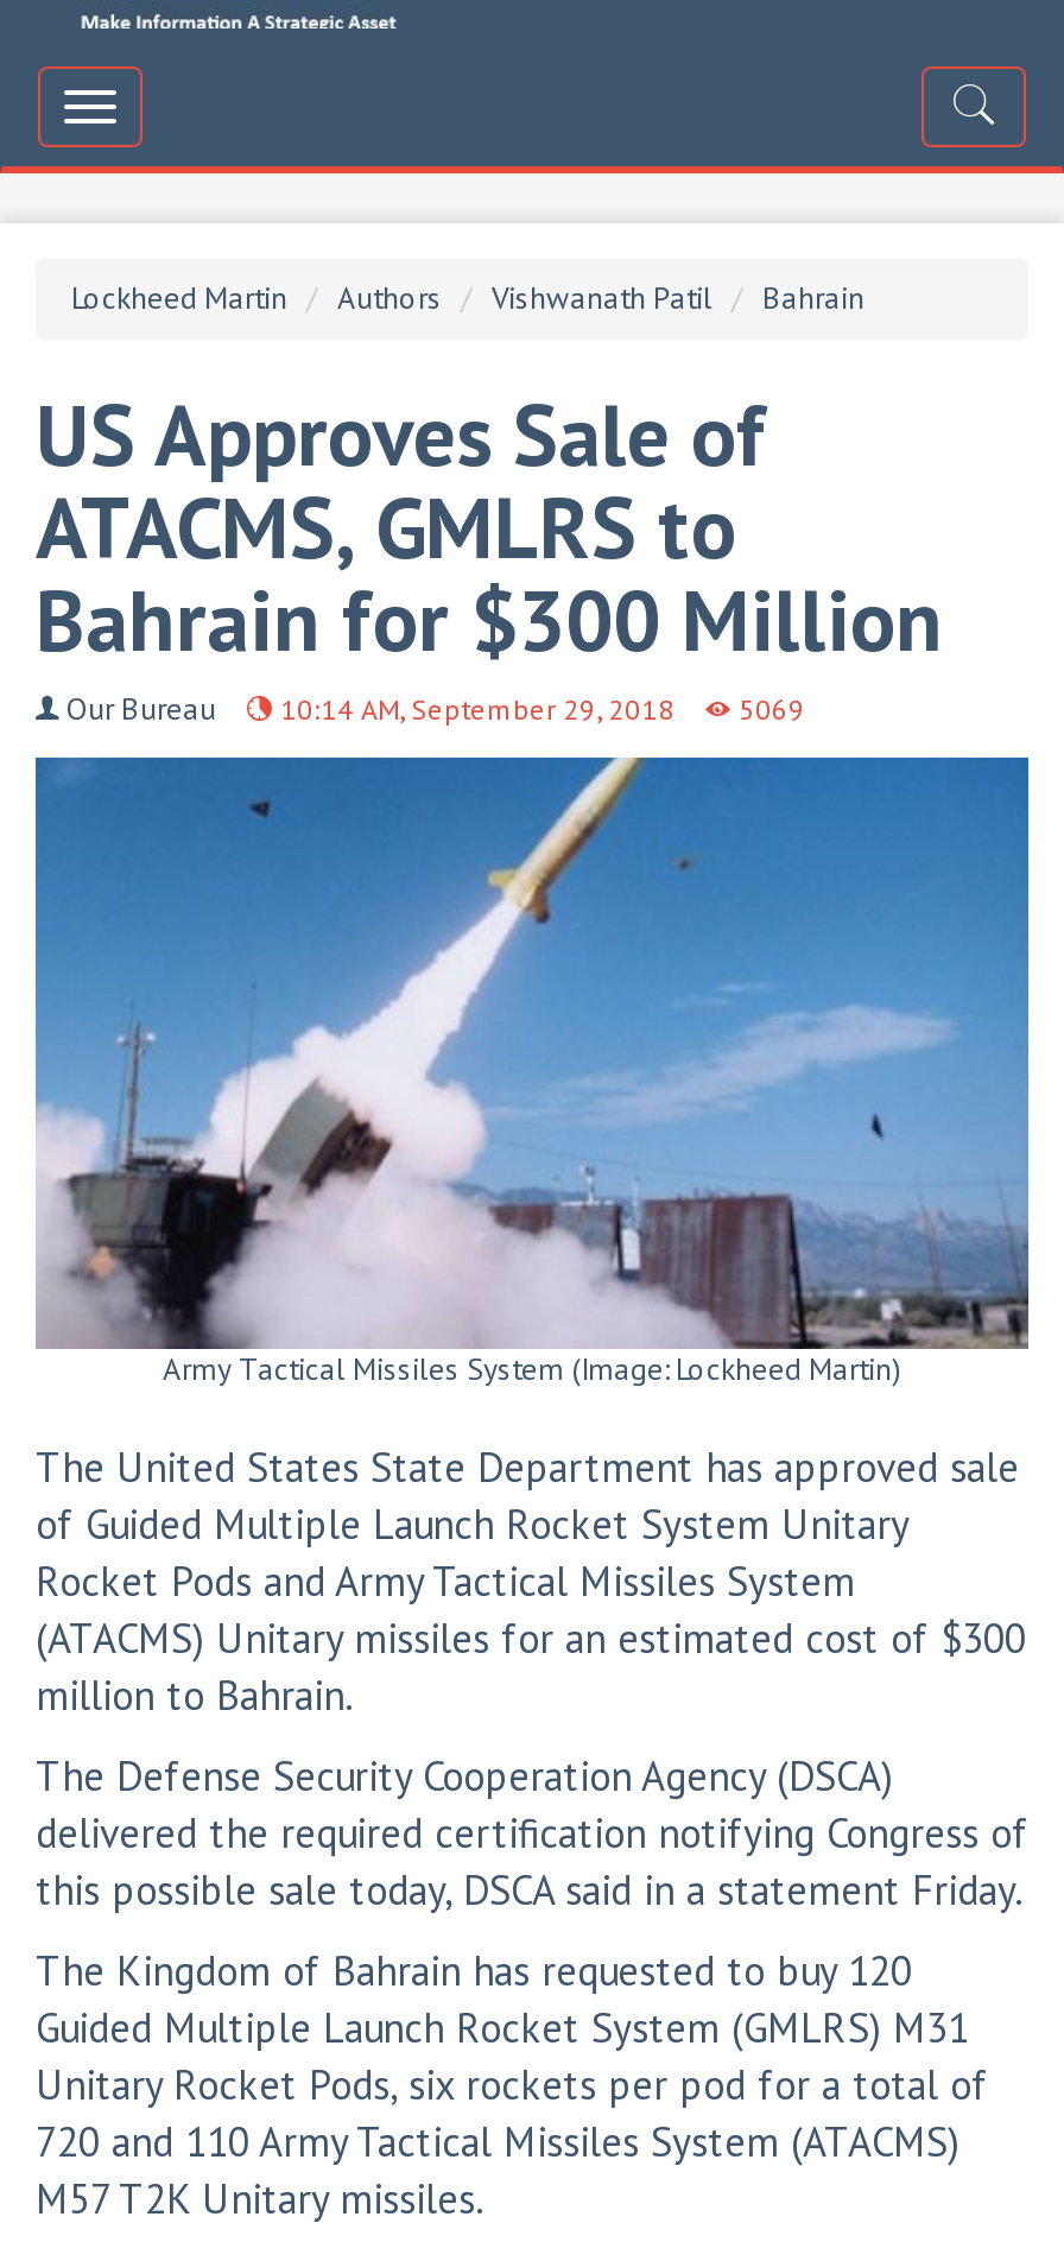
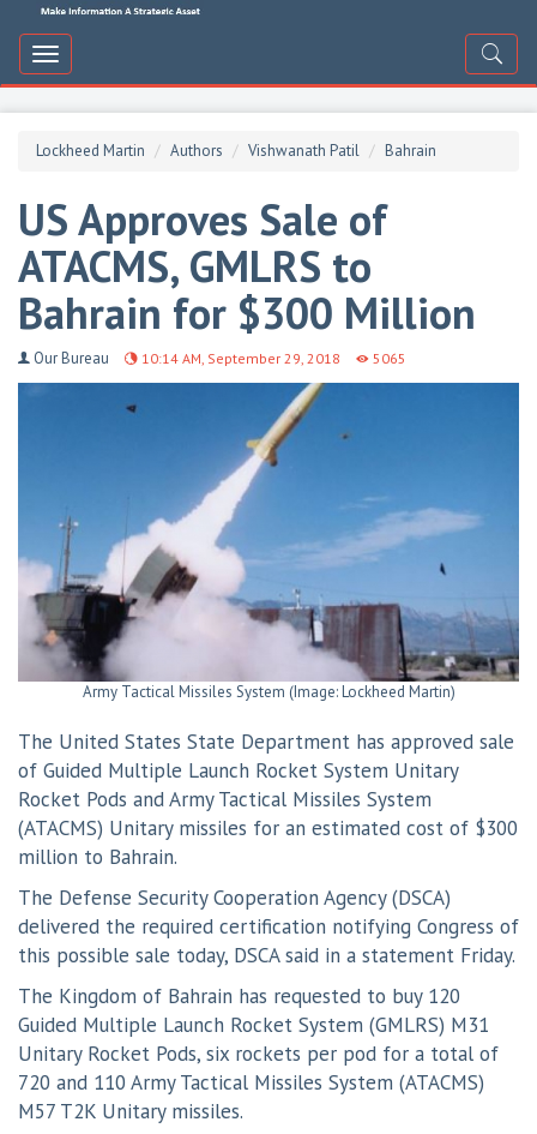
[59,689,805,729] Our Bureau 10:14 AM, September 29, 2018 5069 -> [30,348,406,368] Our Bureau 10:14 AM, September 29, 2018 5065

